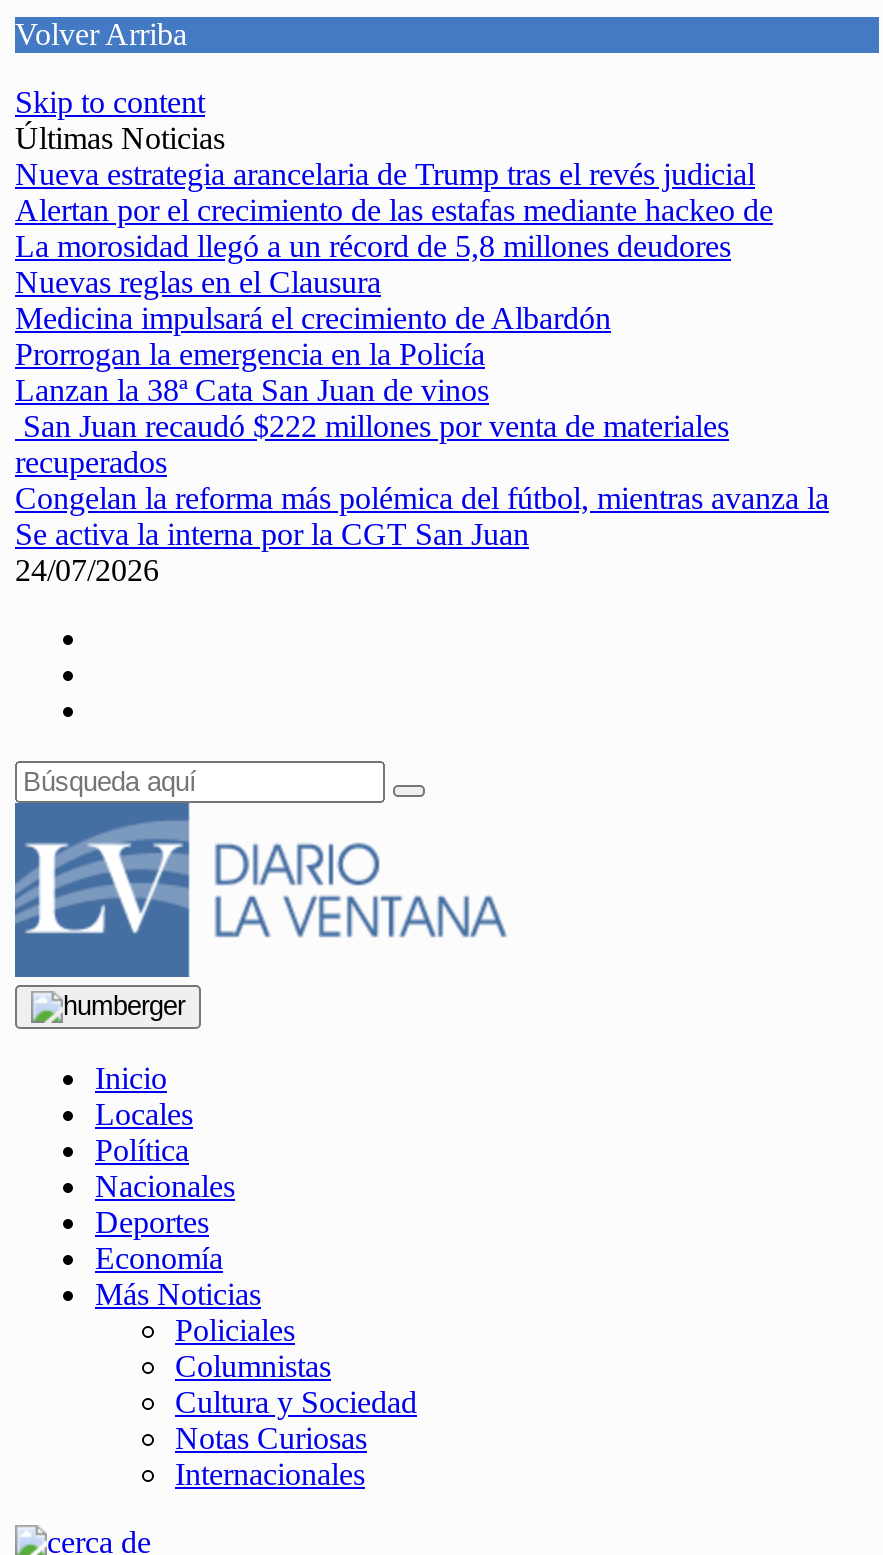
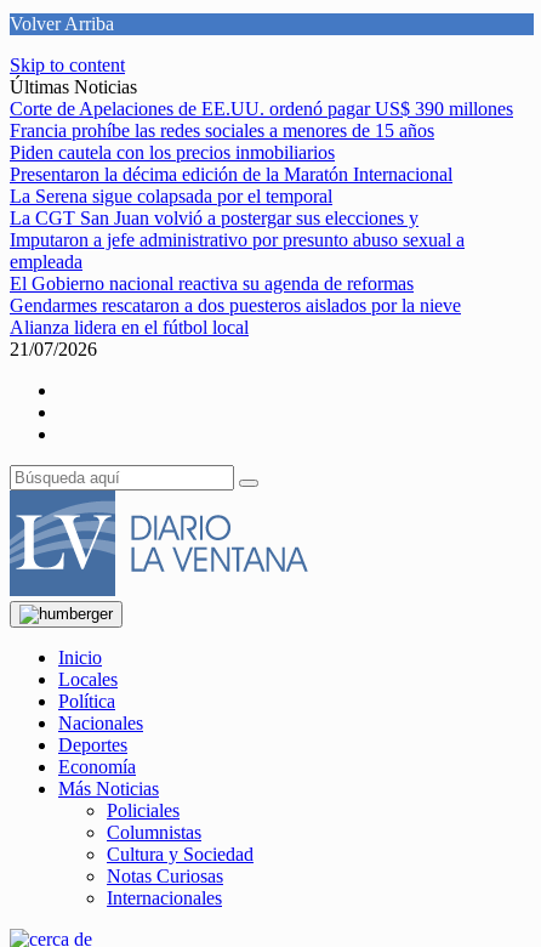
[15,157,829,587] Nueva estrategia arancelaria de Trump tras el revés judicial | Alertan por el crecimiento de las estafas mediante hackeo de | La morosidad llegó a un récord de 5,8 millones deudores | Nuevas reglas en el Clausura | Medicina impulsará el crecimiento de Albardón | Prorrogan la emergencia en la Policía | Lanzan la 38ª Cata San Juan de vinos | San Juan recaudó $222 millones por venta de materiales | recuperados | Congelan la reforma más polémica del fútbol, mientras avanza la | Se activa la interna por la CGT San Juan | 24/07/2026 -> [10,98,513,359] Corte de Apelaciones de EE.UU. ordenó pagar US$ 390 millones | Francia prohíbe las redes sociales a menores de 15 años | Piden cautela con los precios inmobiliarios | Presentaron la décima edición de la Maratón Internacional | La Serena sigue colapsada por el temporal | La CGT San Juan volvió a postergar sus elecciones y | Imputaron a jefe administrativo por presunto abuso sexual a | empleada | El Gobierno nacional reactiva su agenda de reformas | Gendarmes rescataron a dos puesteros aislados por la nieve | Alianza lidera en el fútbol local | 21/07/2026

